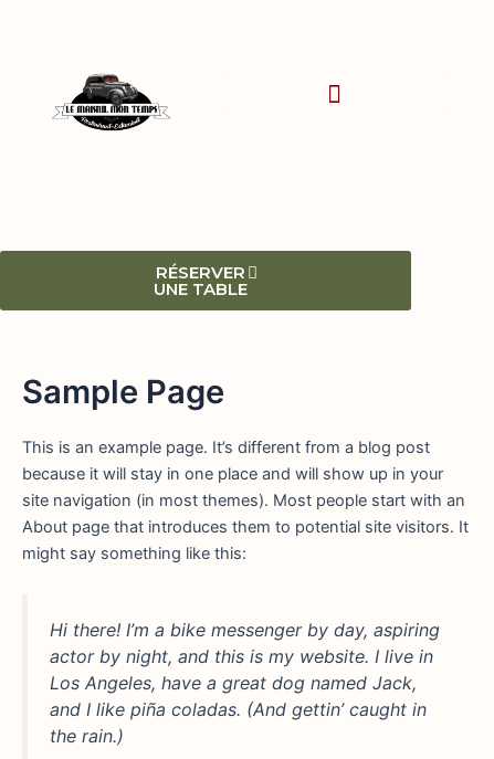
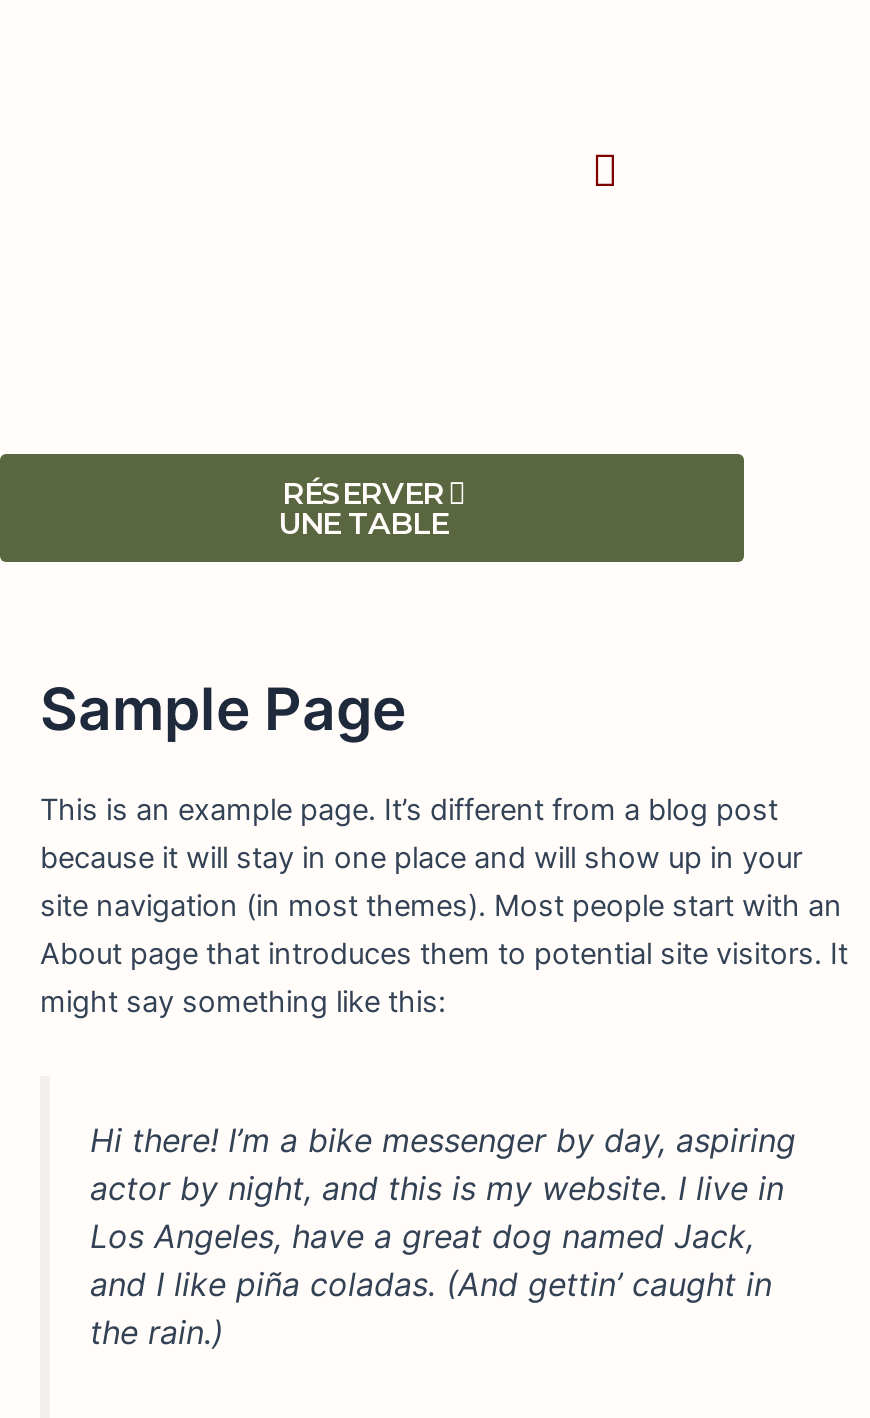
[52,73,170,131] [image] -> none

